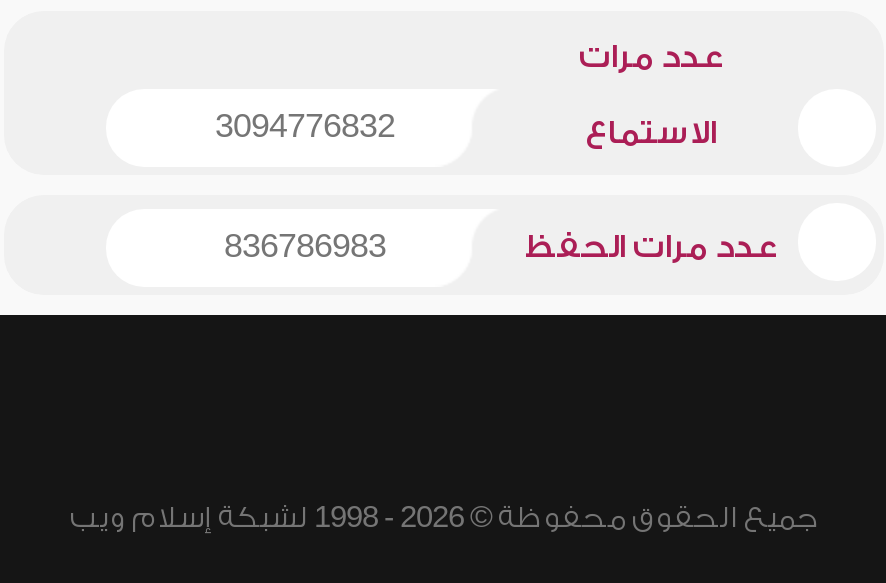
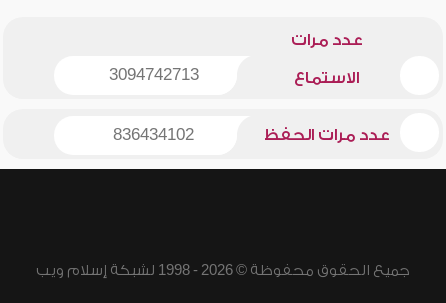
[215,110,395,146] 3094776832 -> [108,66,198,84] 3094742713
[224,229,386,265] 836786983 -> [113,126,194,144] 836434102

